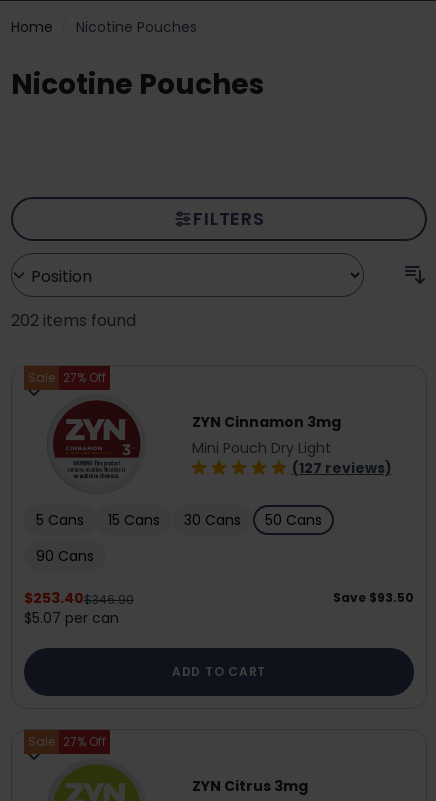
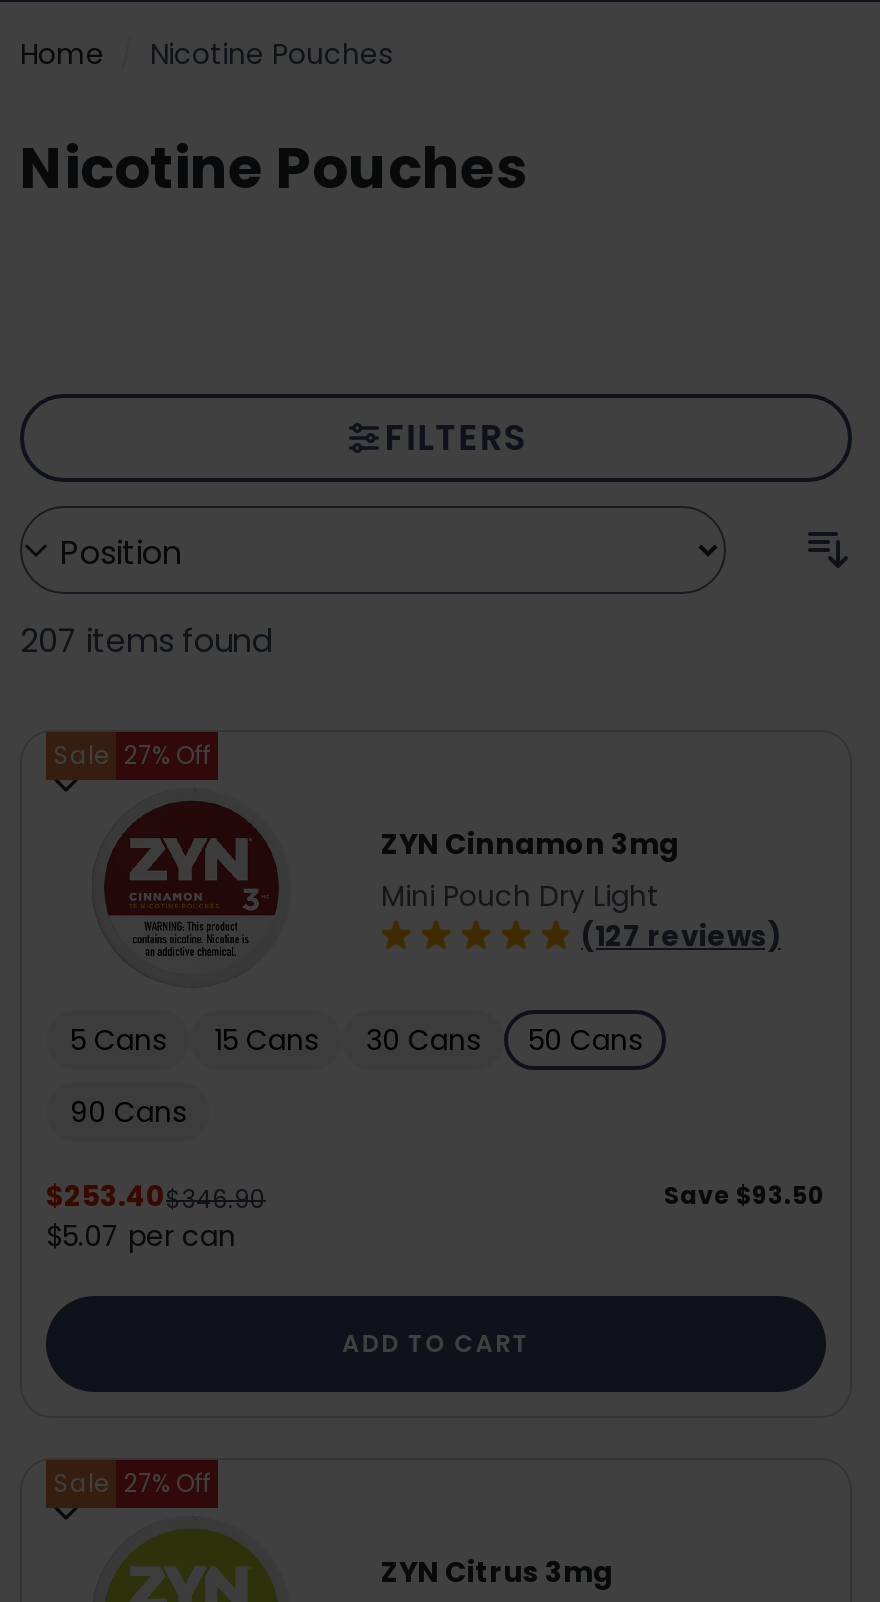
[11,309,136,332] 202 items found -> [20,619,272,665] 207 items found

